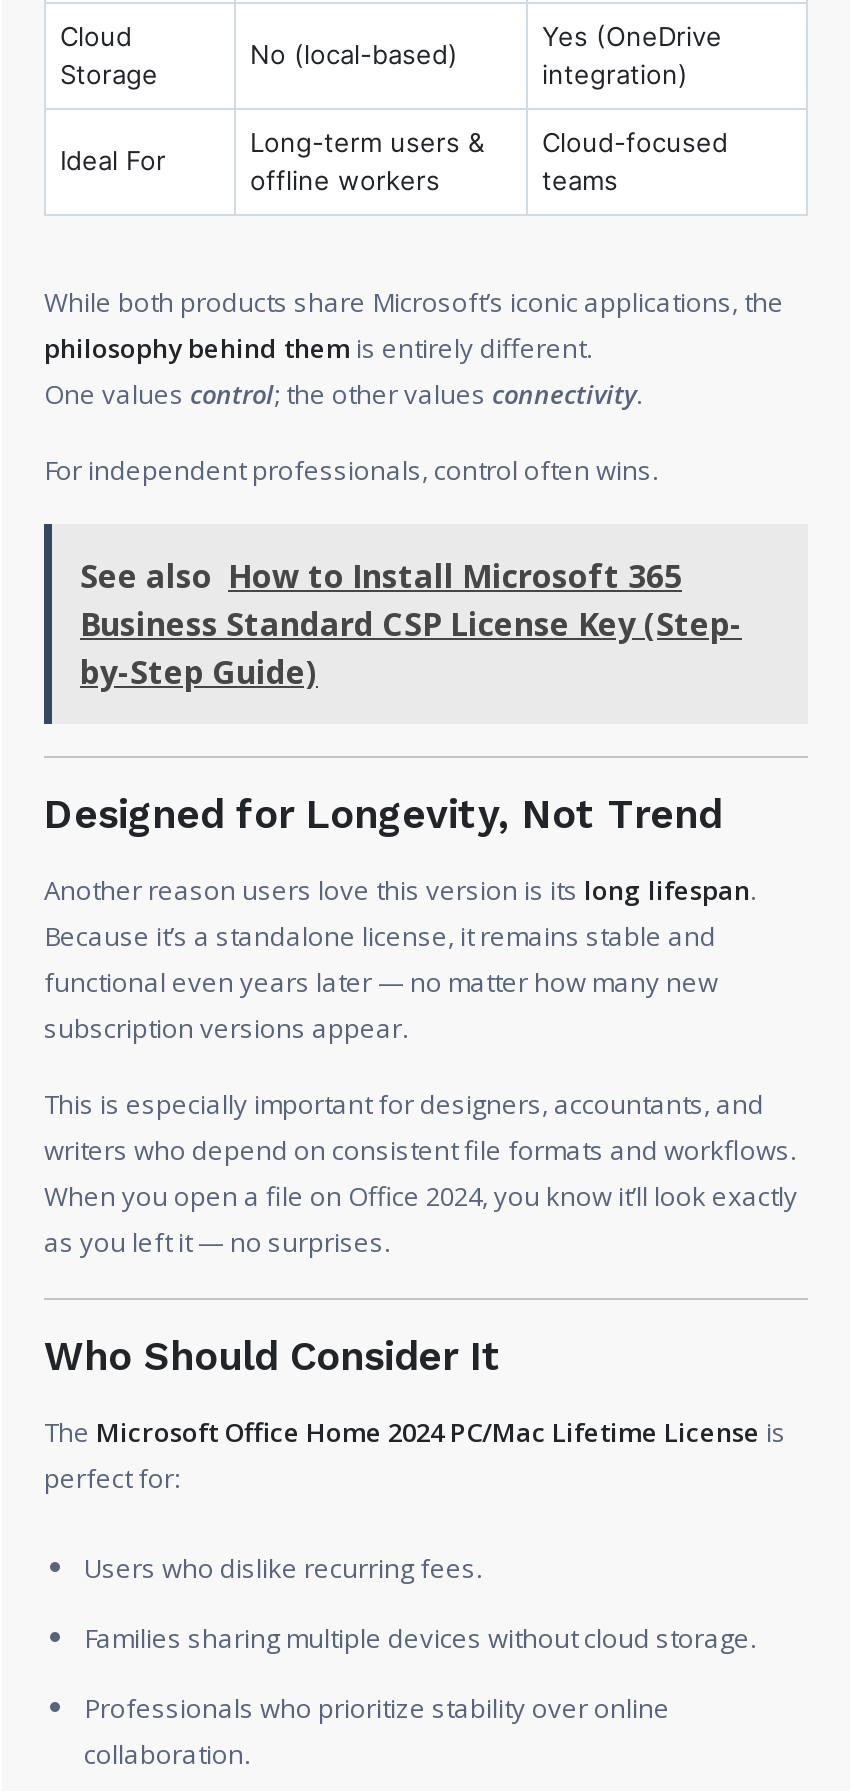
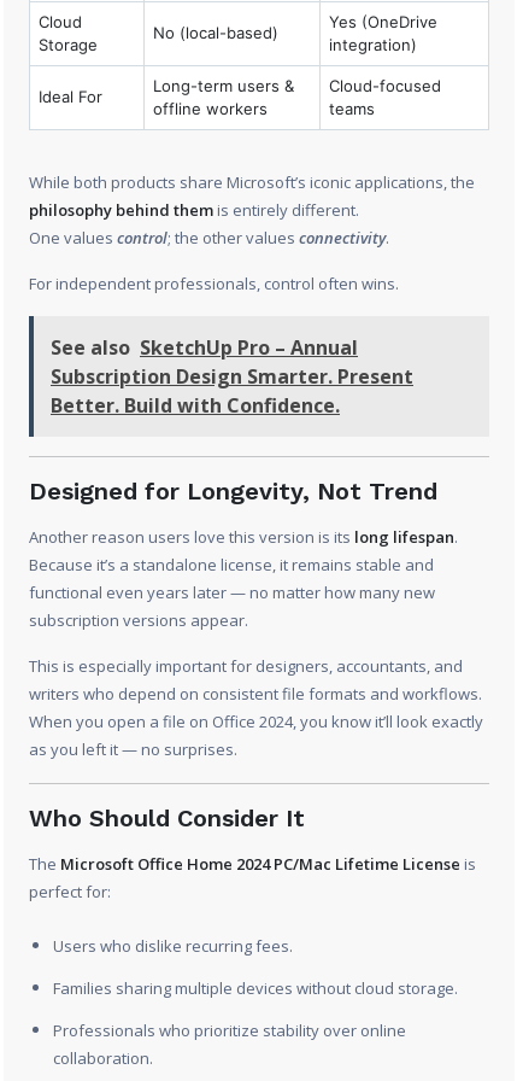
[80,555,742,695] See also How to Install Microsoft 365 | Business Standard CSP License Key (Step- | by-Step Guide) -> [51,335,413,419] See also SketchUp Pro – Annual | Subscription Design Smarter. Present | Better. Build with Confidence.

